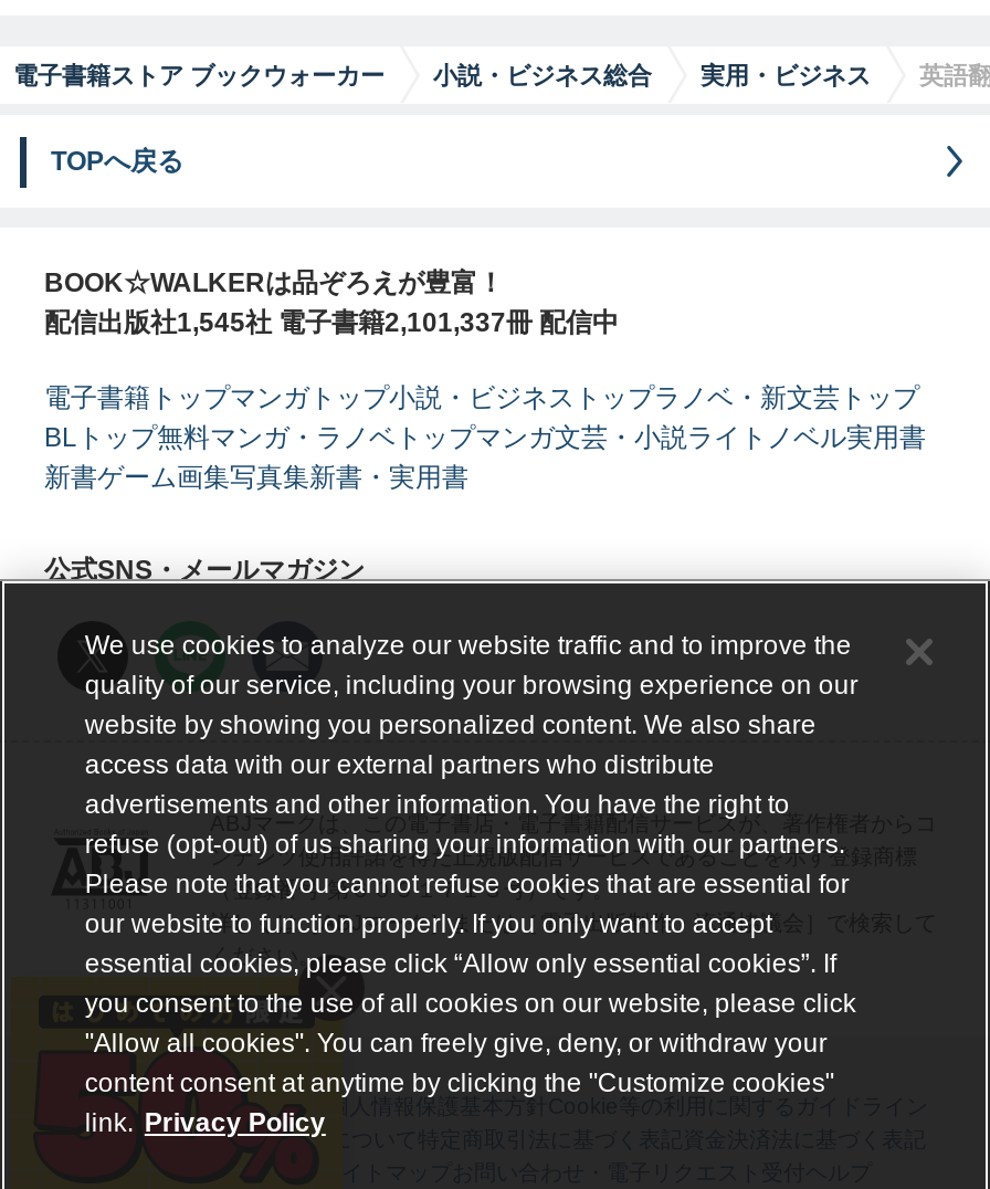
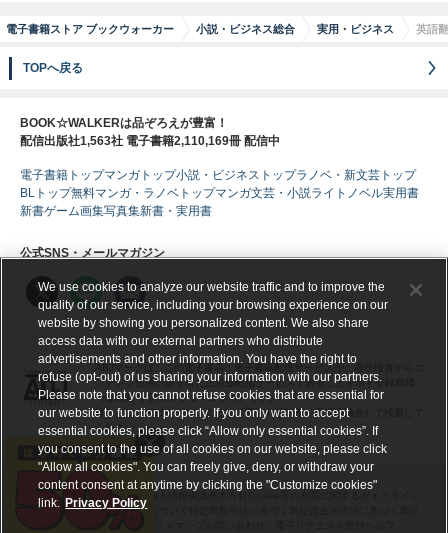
[44,307,619,338] 配信出版社1,545社 電子書籍2,101,337冊 配信中 -> [20,134,280,148] 配信出版社1,563社 電子書籍2,110,169冊 配信中

